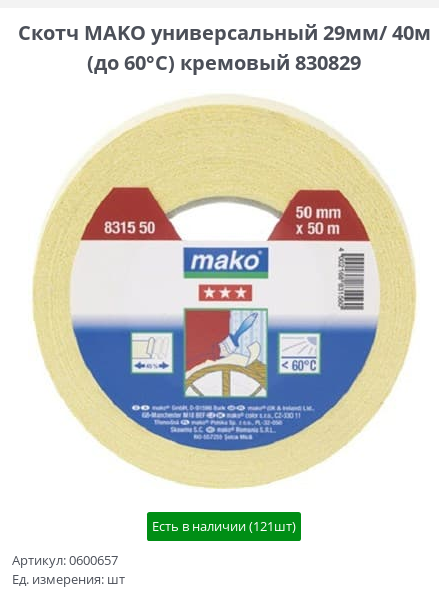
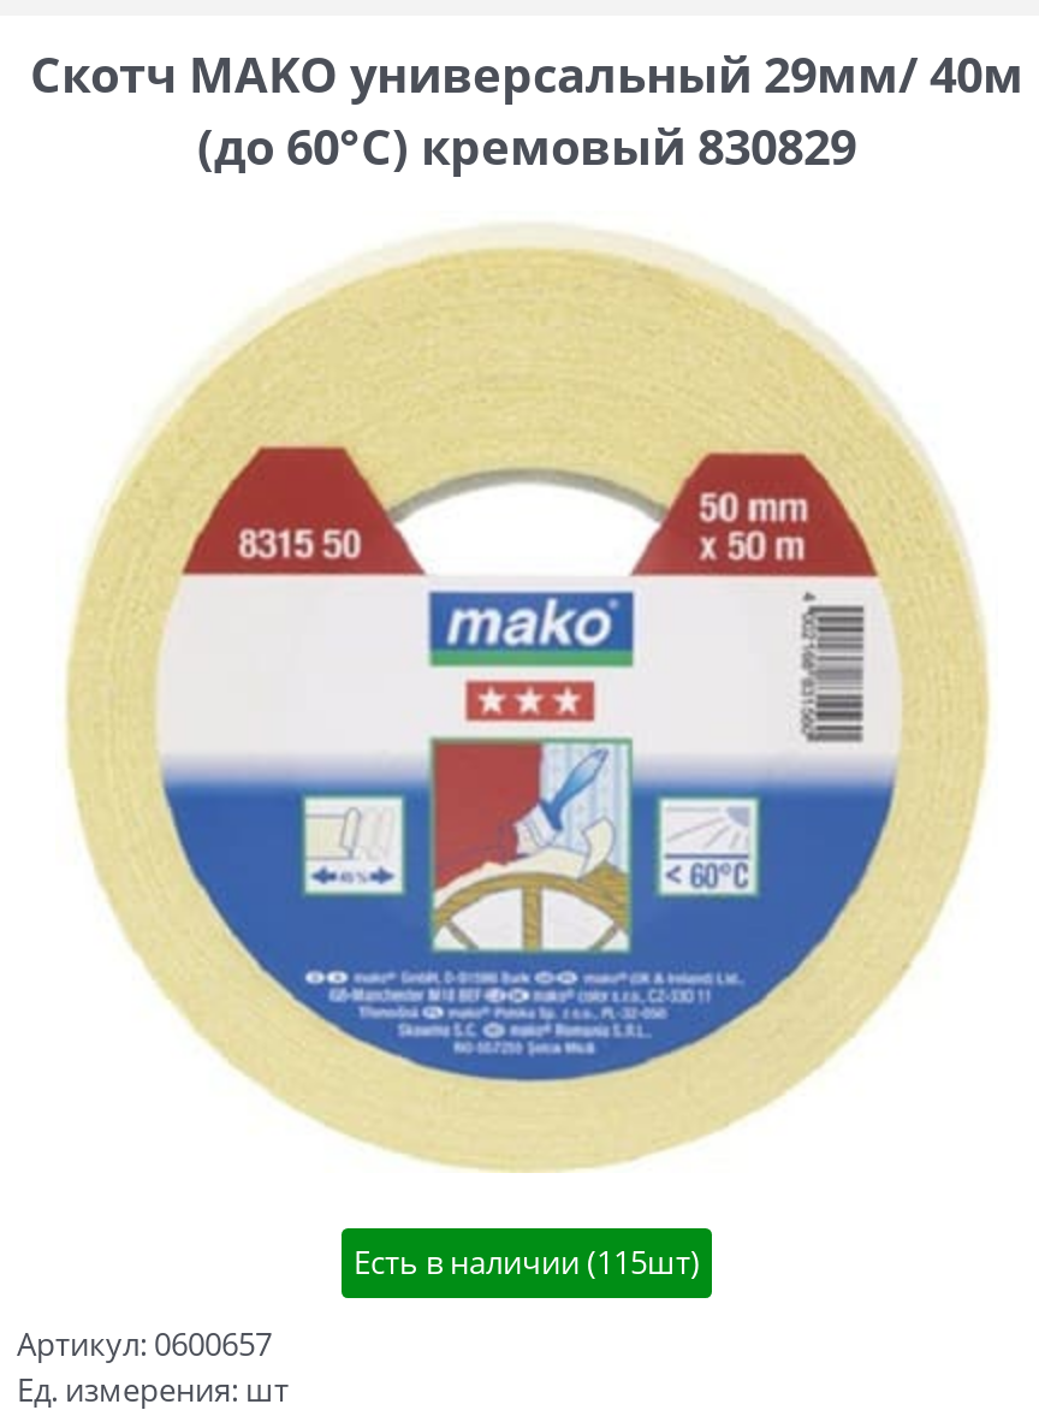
[152,517,296,535] Есть в наличии (121шт) -> [354,1240,700,1283] Есть в наличии (115шт)

